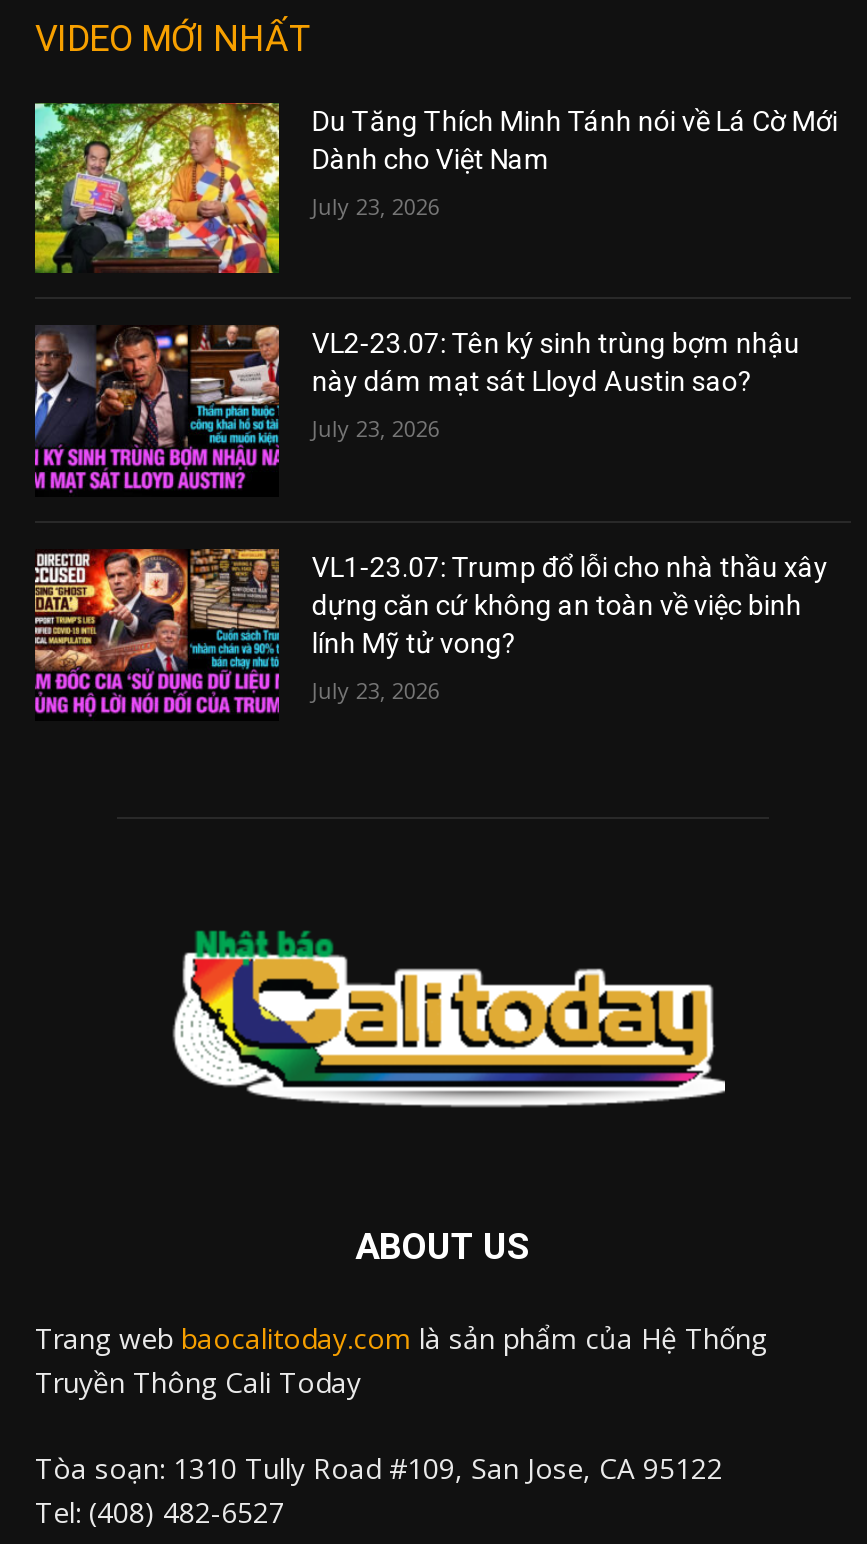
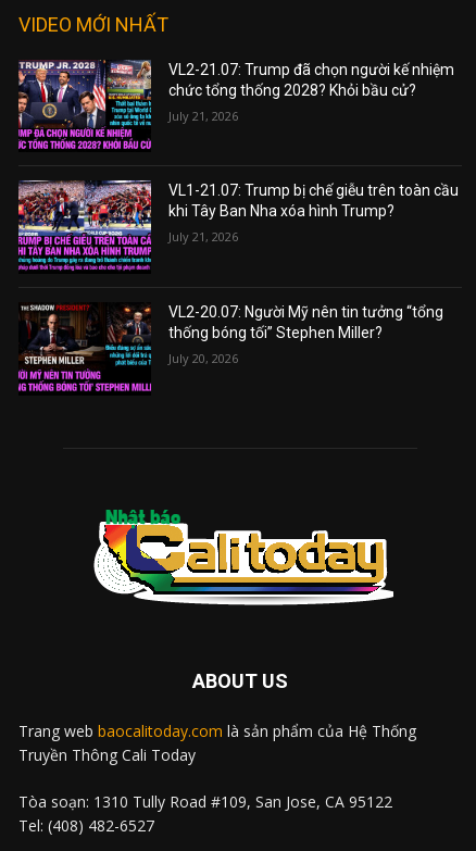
[33,101,838,275] [image] | Du Tăng Thích Minh Tánh nói về Lá Cờ Mới | Dành cho Việt Nam -> [17,60,455,152] [image] | VL2-21.07: Trump đã chọn người kế nhiệm | chức tổng thống 2028? Khỏi bầu cử?
[312,190,440,220] July 23, 2026 -> [169,107,238,124] July 21, 2026
[33,323,800,489] [image] | VL2-23.07: Tên ký sinh trùng bợm nhậu | này dám mạt sát Lloyd Austin sao? -> [17,179,459,271] [image] | VL1-21.07: Trump bị chế giễu trên toàn cầu | khi Tây Ban Nha xóa hình Trump?
[312,414,440,444] July 23, 2026 -> [169,229,238,245] July 21, 2026
[33,547,828,713] [image] | VL1-23.07: Trump đổ lỗi cho nhà thầu xây | dựng căn cứ không an toàn về việc binh | lính Mỹ tử vong? -> [18,302,444,390] [image] | VL2-20.07: Người Mỹ nên tin tưởng “tổng | thống bóng tối” Stephen Miller?
[312,675,440,705] July 23, 2026 -> [169,350,238,366] July 20, 2026

